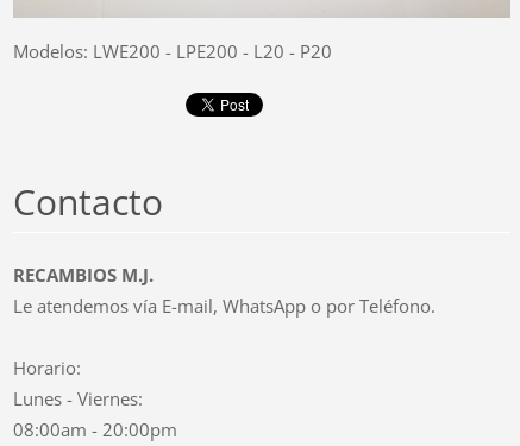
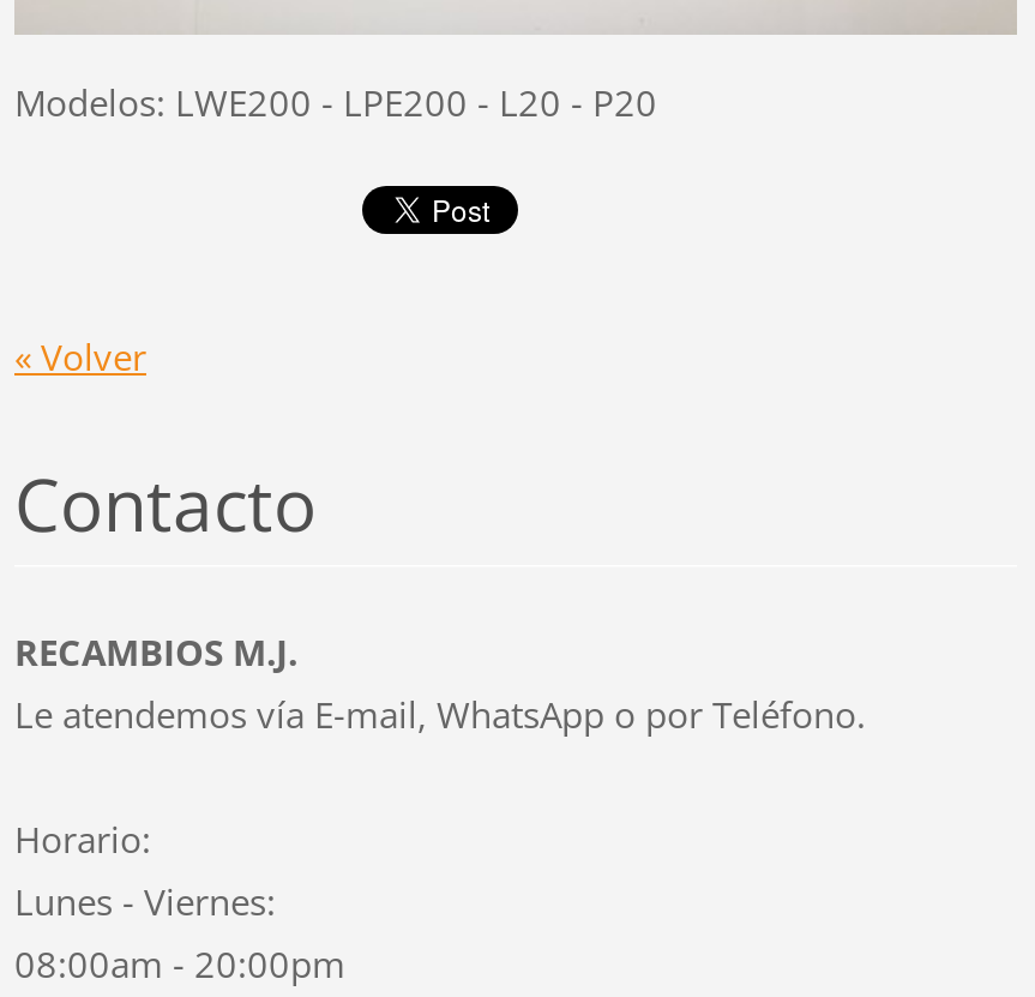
none -> [14,333,146,381] « Volver

